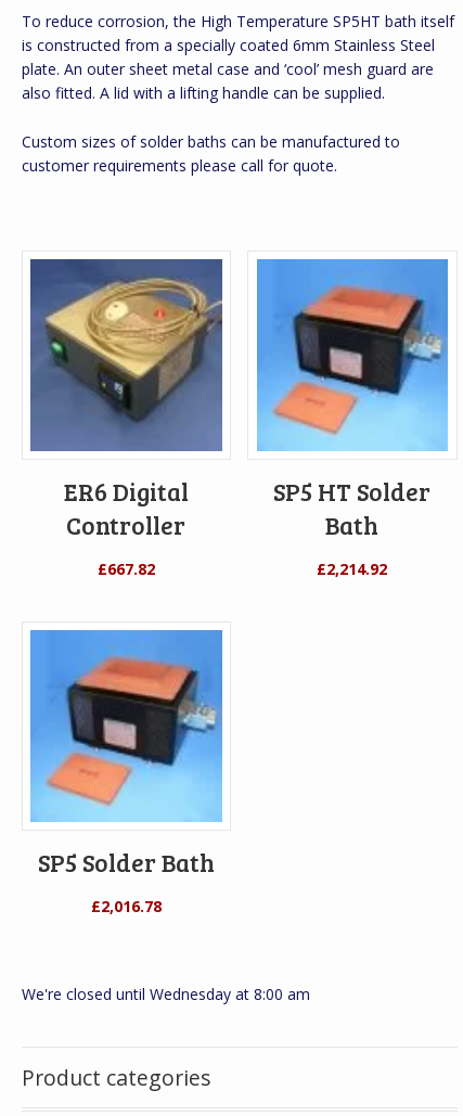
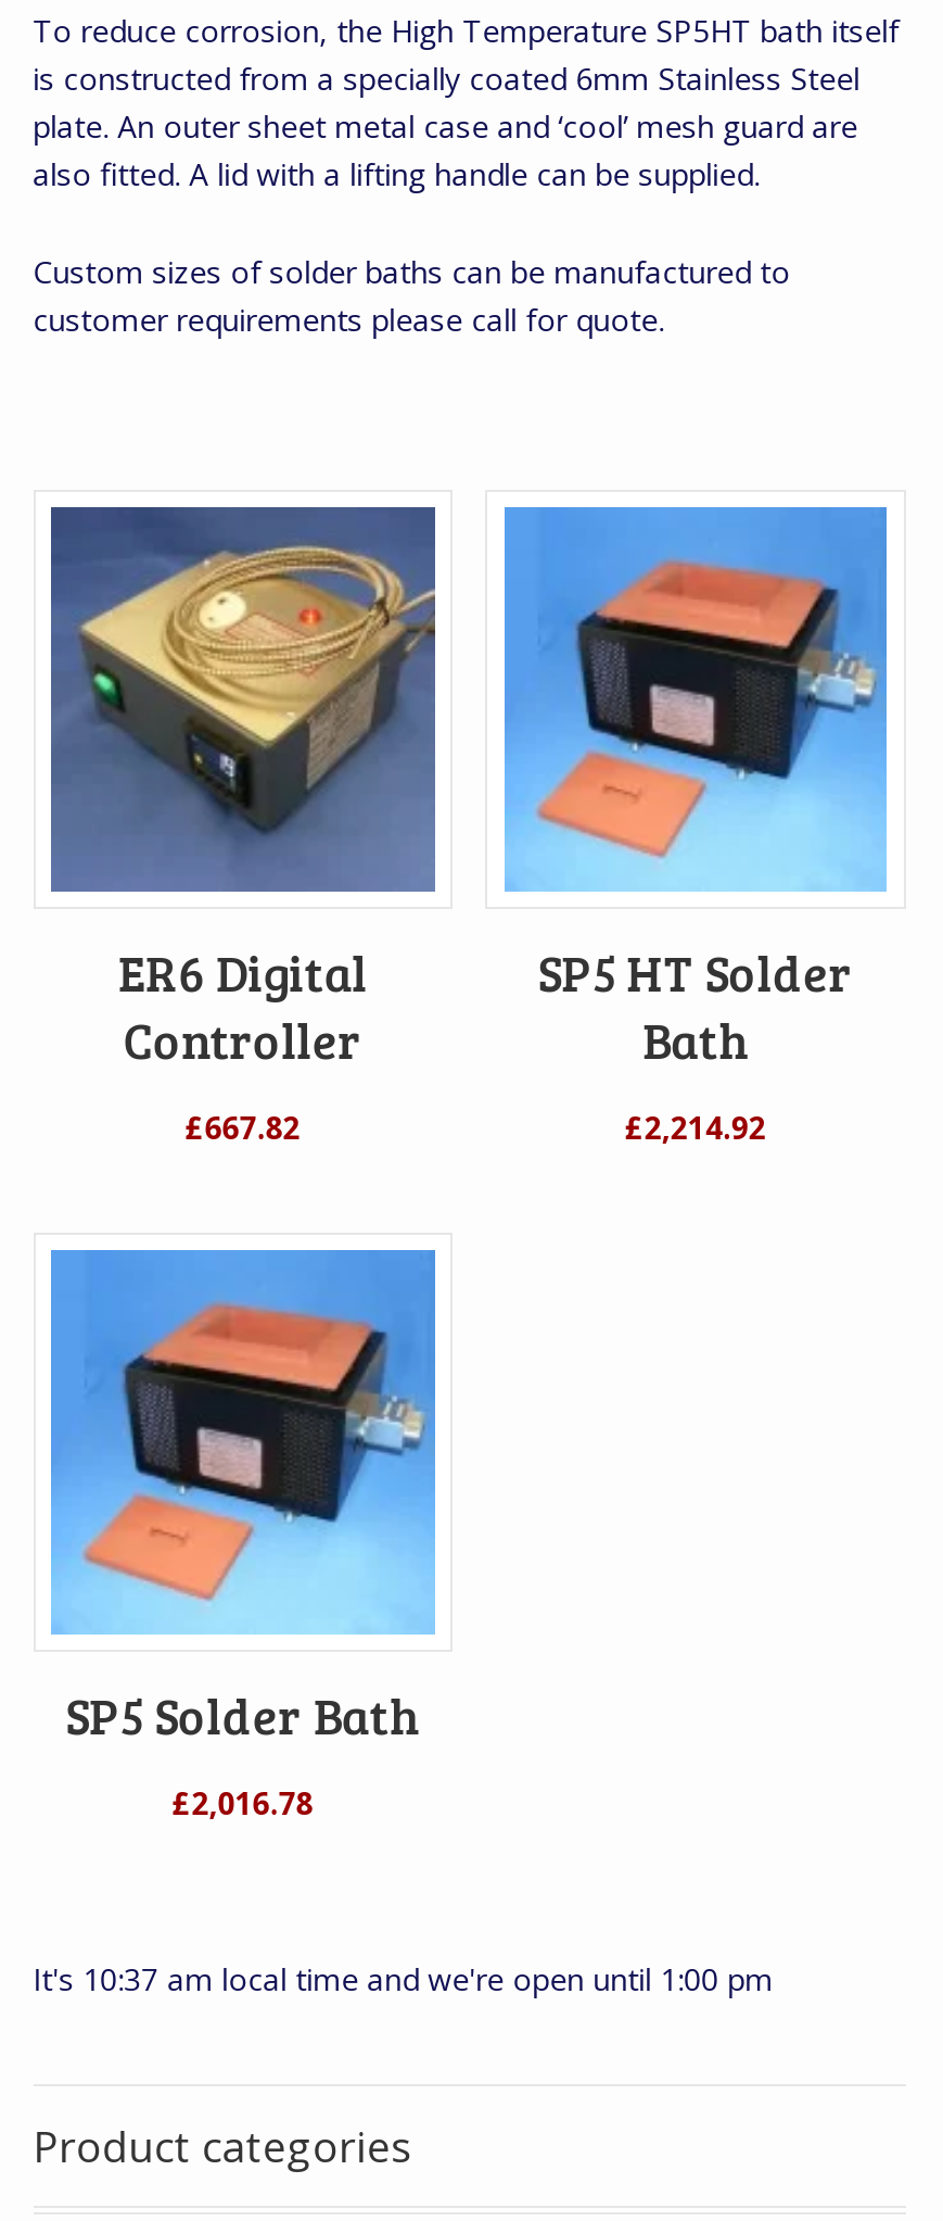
[21,984,310,1005] We're closed until Wednesday at 8:00 am -> [33,1959,773,2000] It's 10:37 am local time and we're open until 1:00 pm

